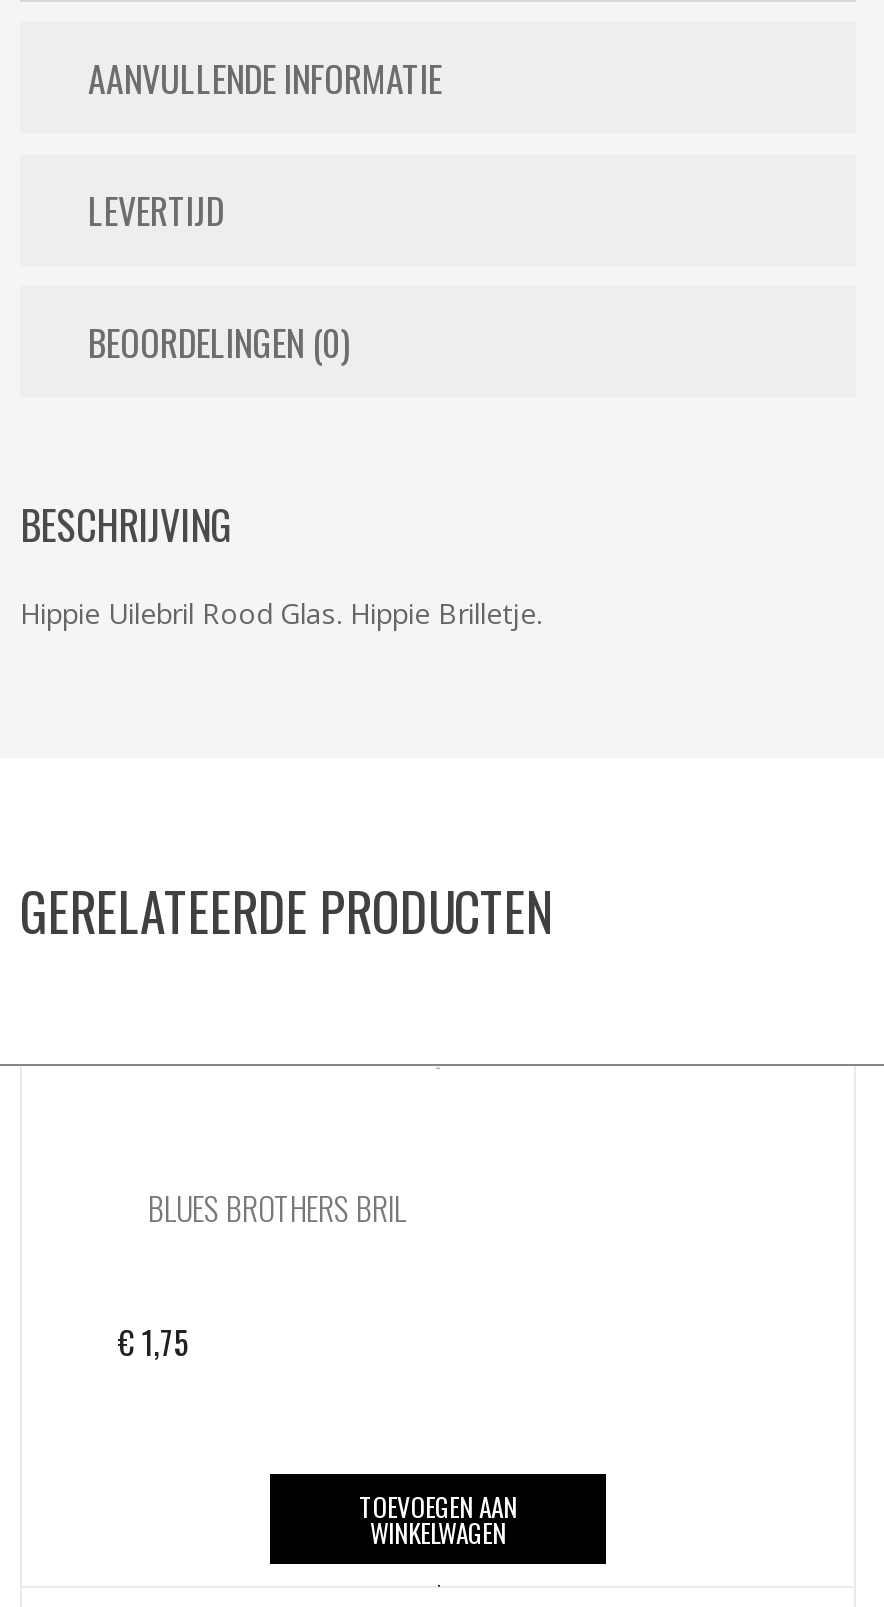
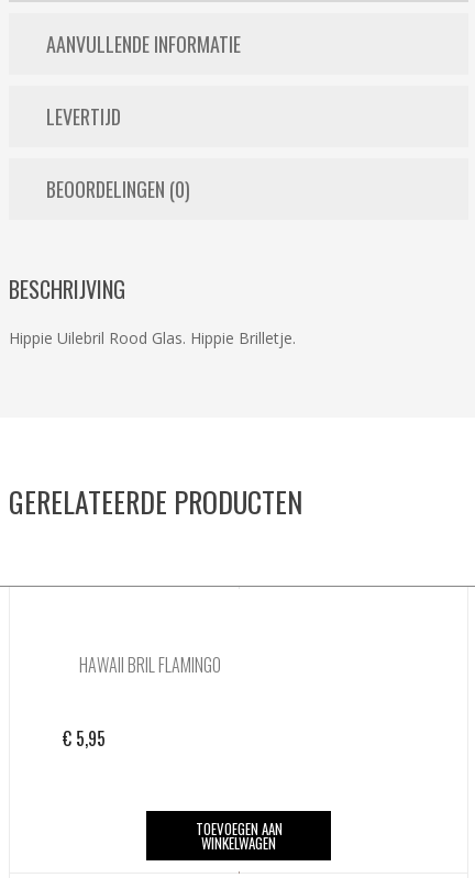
[148,1185,406,1233] BLUES BROTHERS BRIL -> [79,652,221,678] HAWAII BRIL FLAMINGO
[118,1319,190,1367] €1,75 -> [63,726,106,752] €5,95

